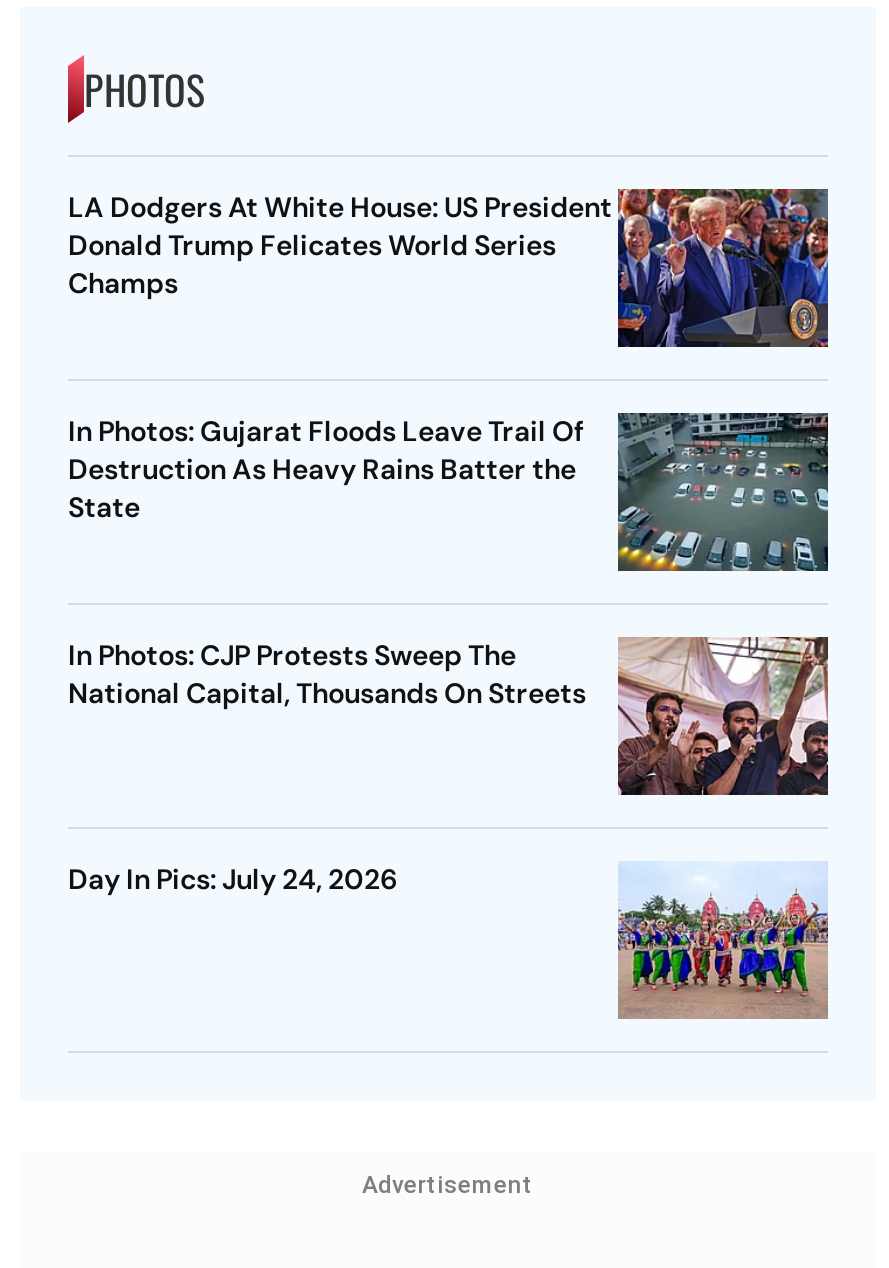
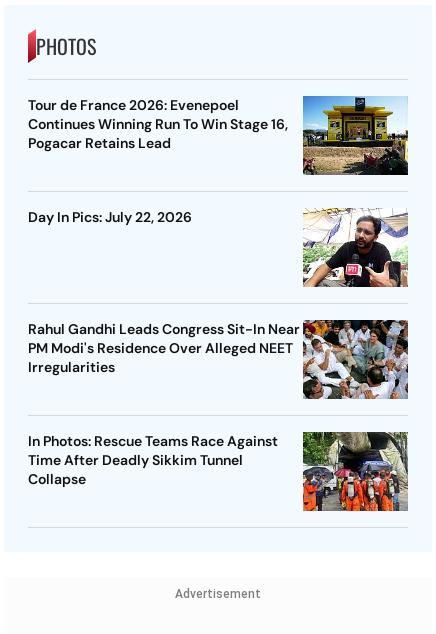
[68,187,830,349] [image] | LA Dodgers At White House: US President | Donald Trump Felicates World Series | Champs -> [28,95,409,176] [image] | Tour de France 2026: Evenepoel | Continues Winning Run To Win Stage 16, | Pogacar Retains Lead
[68,412,584,524] In Photos: Gujarat Floods Leave Trail Of | Destruction As Heavy Rains Batter the | State -> [28,208,192,226] Day In Pics: July 22, 2026
[616,411,830,573] [image] -> [302,207,409,288] [image]
[68,635,830,797] [image] | In Photos: CJP Protests Sweep The | National Capital, Thousands On Streets -> [28,319,409,400] [image] | Rahul Gandhi Leads Congress Sit-In Near | PM Modi's Residence Over Alleged NEET | Irregularities
[68,860,398,896] Day In Pics: July 24, 2026 -> [28,432,278,488] In Photos: Rescue Teams Race Against | Time After Deadly Sikkim Tunnel | Collapse
[618,861,828,1021] [image] -> [302,431,409,512] [image]

